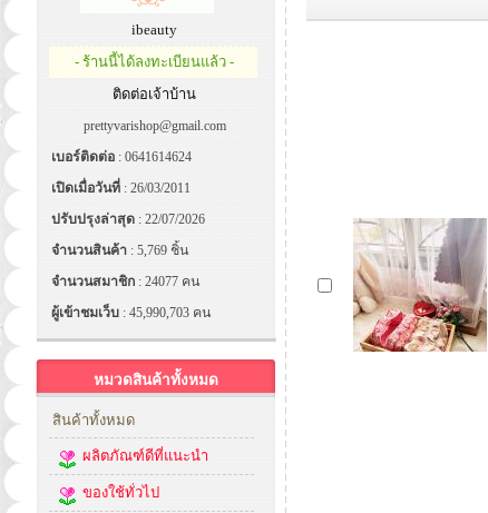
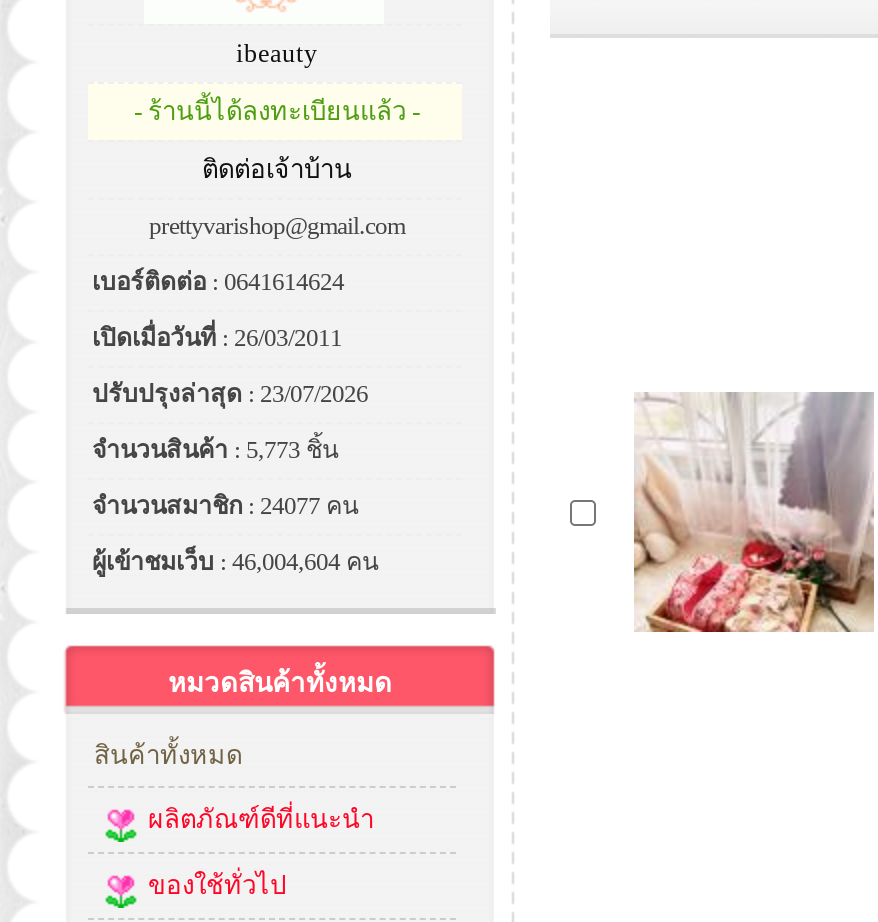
[51,211,205,227] ปรับปรุงล่าสุด: 22/07/2026 -> [92,380,368,408] ปรับปรุงล่าสุด: 23/07/2026
[51,243,188,258] จำนวนสินค้า: 5,769 ชิ้น -> [92,436,338,464] จำนวนสินค้า: 5,773 ชิ้น
[51,305,211,320] ผู้เข้าชมเว็บ: 45,990,703 คน -> [92,548,378,576] ผู้เข้าชมเว็บ: 46,004,604 คน

